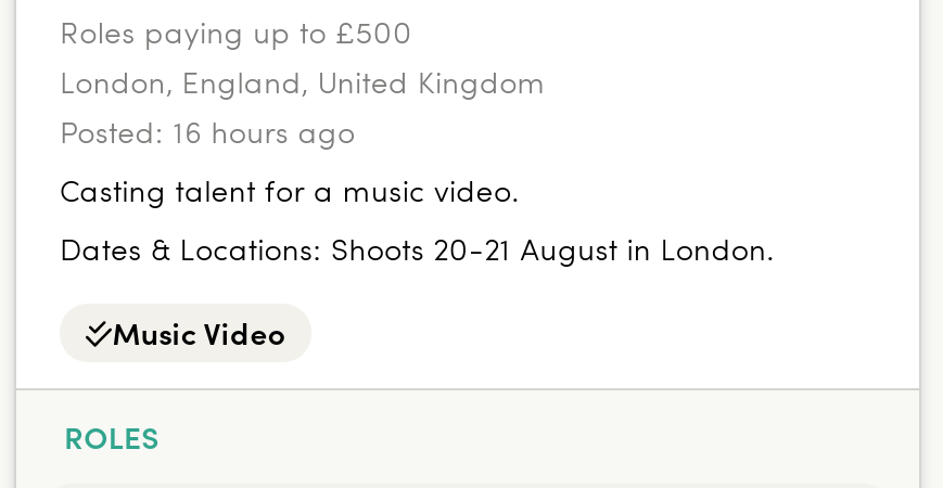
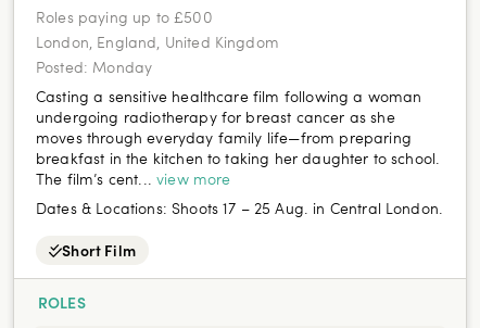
[60,111,776,269] Posted: 16 hours ago | Casting talent for a music video. | Dates & Locations: Shoots 20-21 August in London. -> [36,56,443,218] Posted: Monday | Casting a sensitive healthcare film following a woman | undergoing radiotherapy for breast cancer as she | moves through everyday family life—from preparing | breakfast in the kitchen to taking her daughter to school. | The film’s cent... view more | Dates & Locations: Shoots 17 – 25 Aug. in Central London.
[112,310,285,354] Music Video -> [62,239,136,261] Short Film

